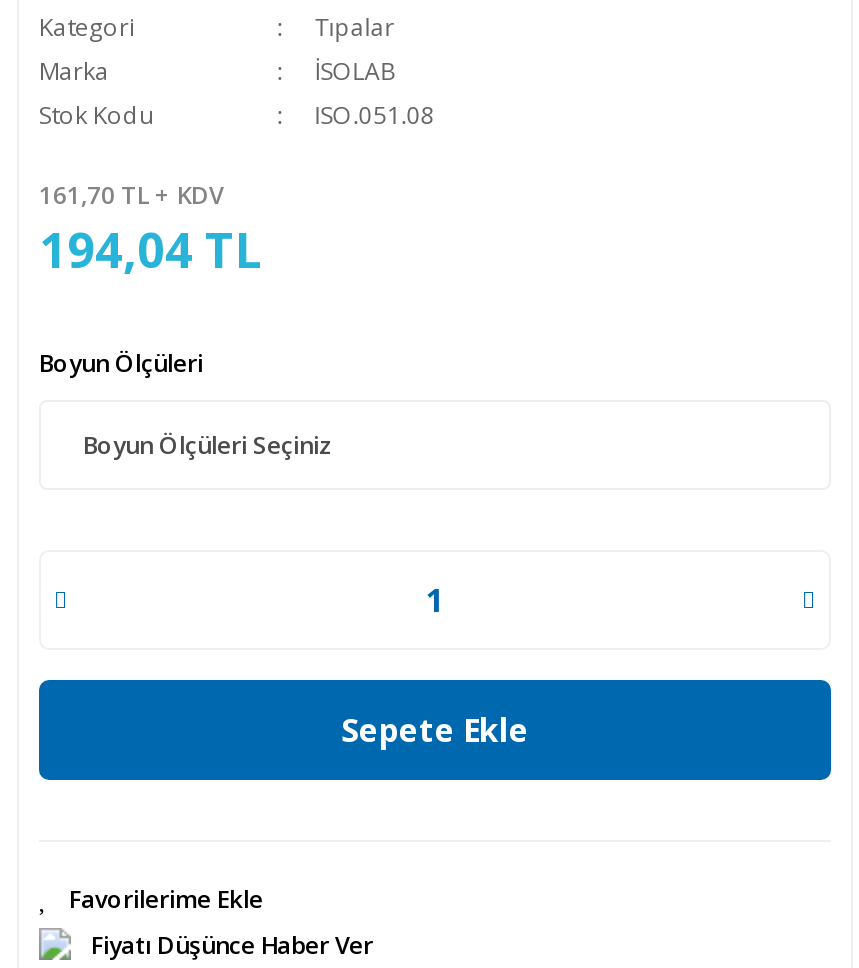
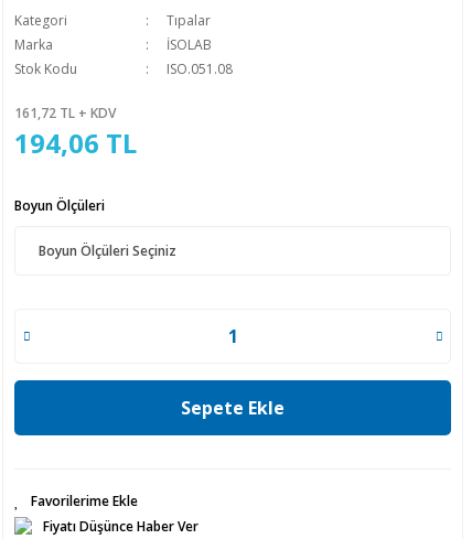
[39,178,223,212] 161,70 TL + KDV -> [14,104,116,122] 161,72 TL + KDV
[39,216,261,282] 194,04 TL -> [14,125,137,161] 194,06 TL

